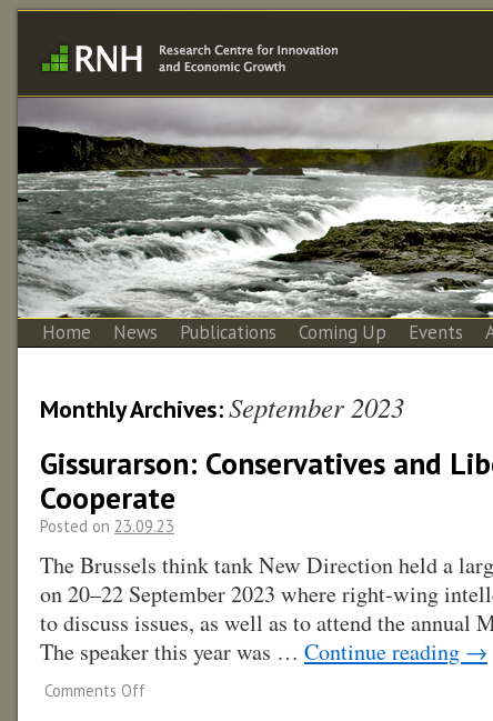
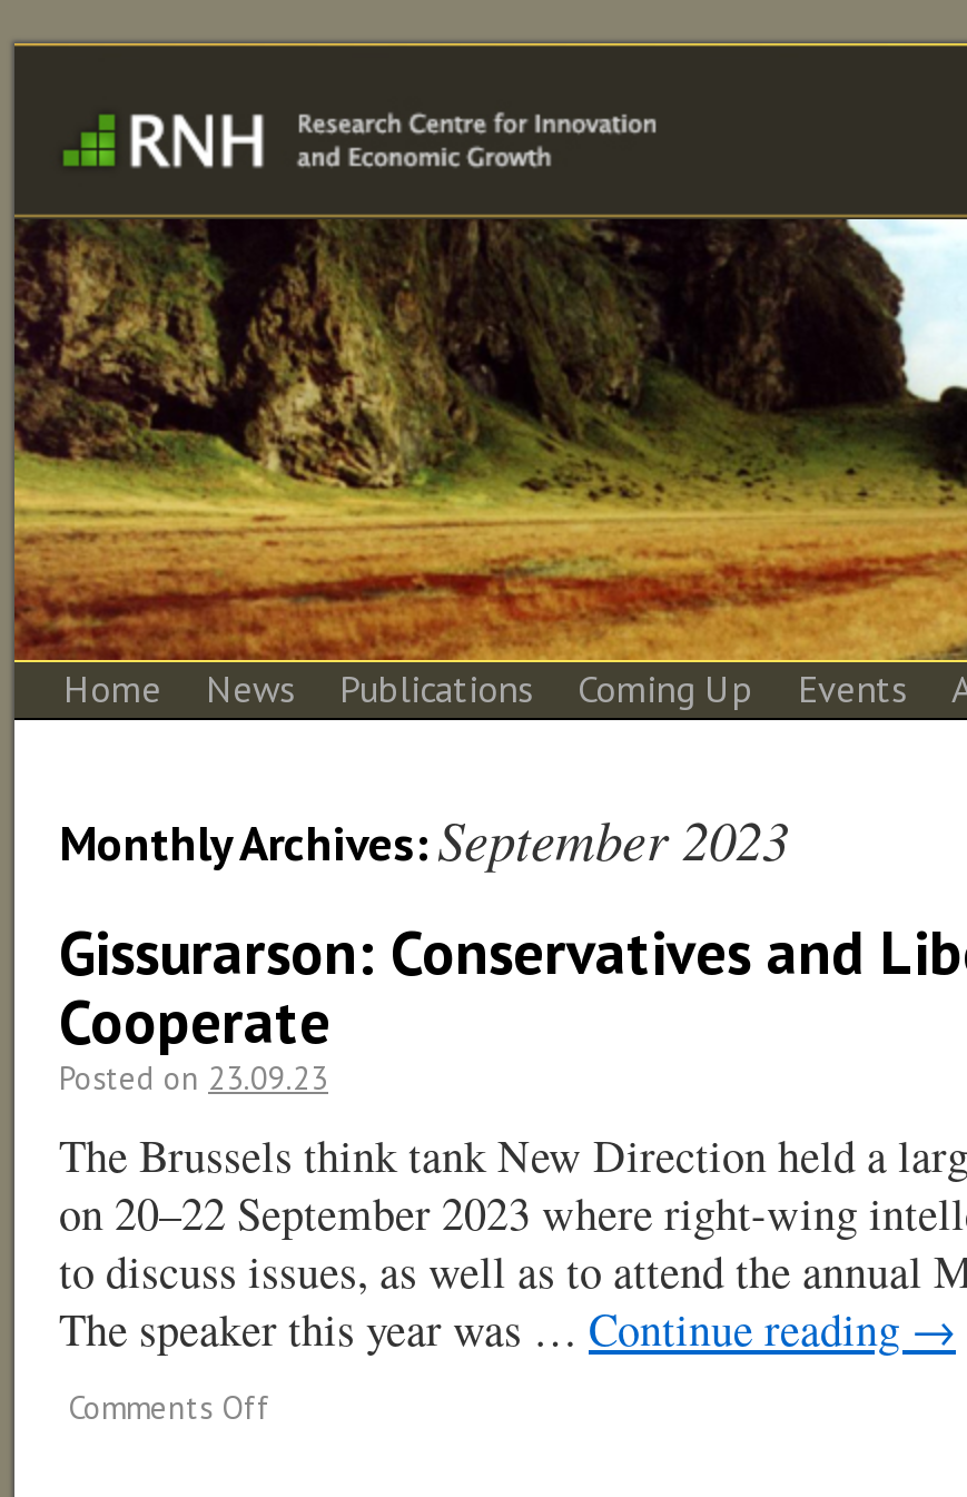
[17,97,490,319] [image] -> [12,217,960,662] [image]

